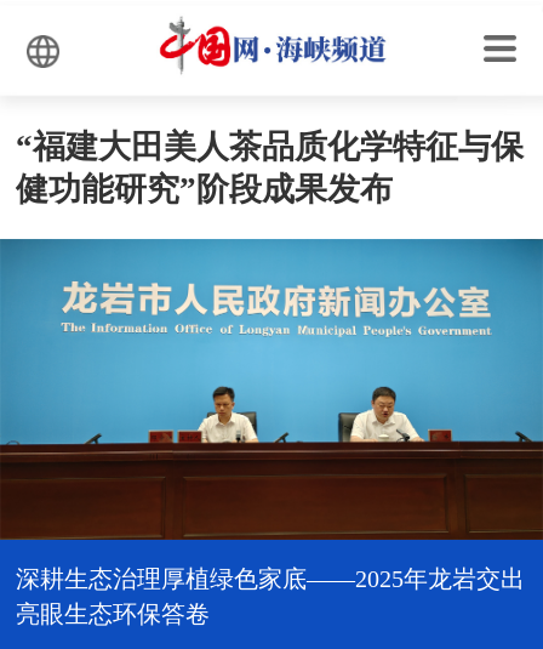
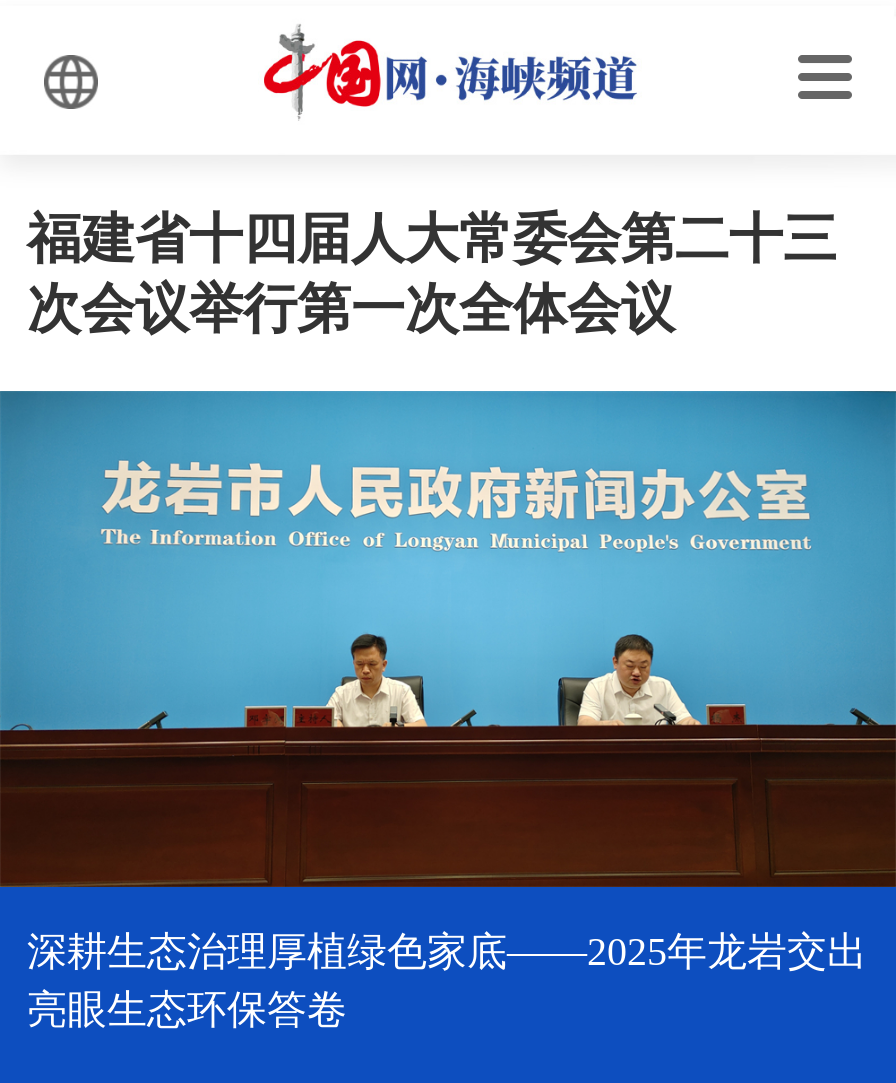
[16,129,524,208] “福建大田美人茶品质化学特征与保 | 健功能研究”阶段成果发布 -> [27,210,837,340] 福建省十四届人大常委会第二十三 | 次会议举行第一次全体会议

